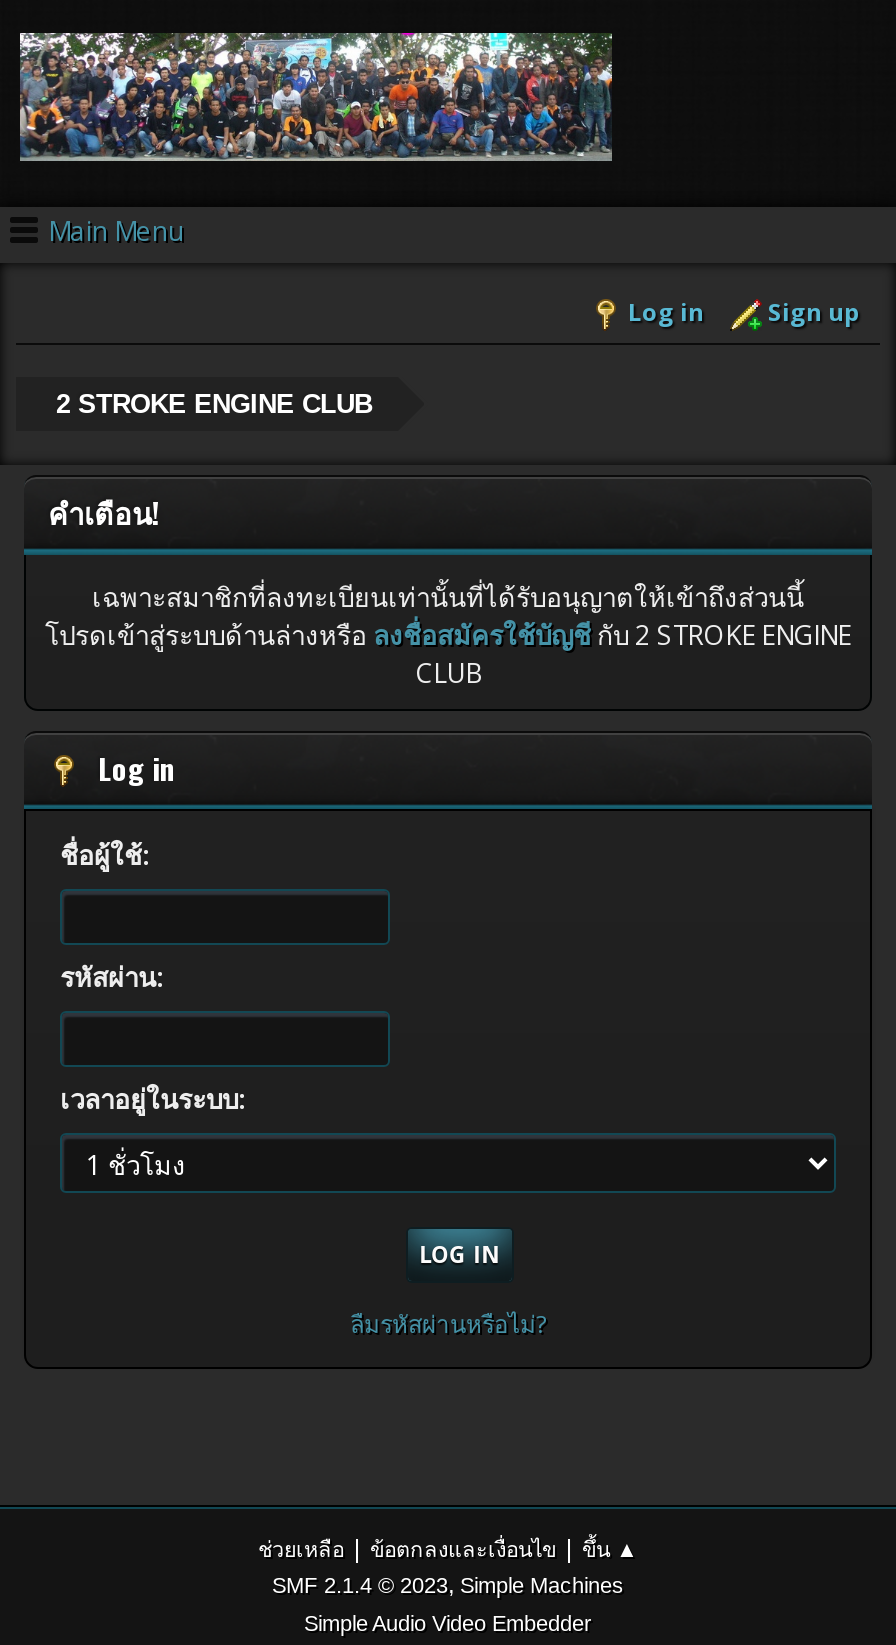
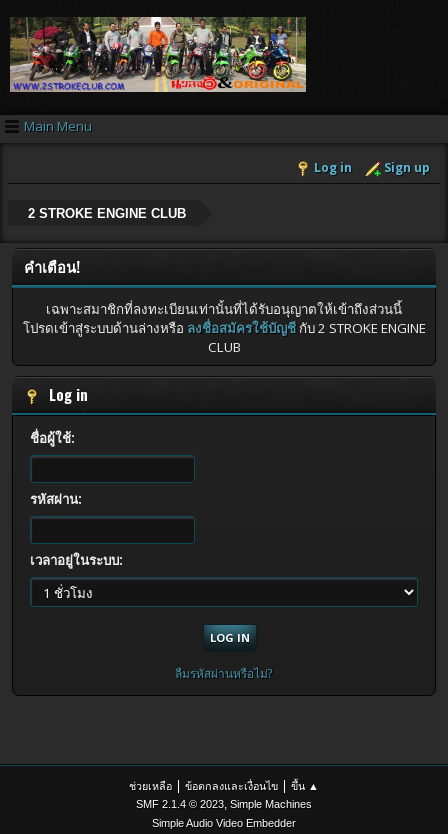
[18,31,614,161] [image] -> [9,16,307,92] [image]

